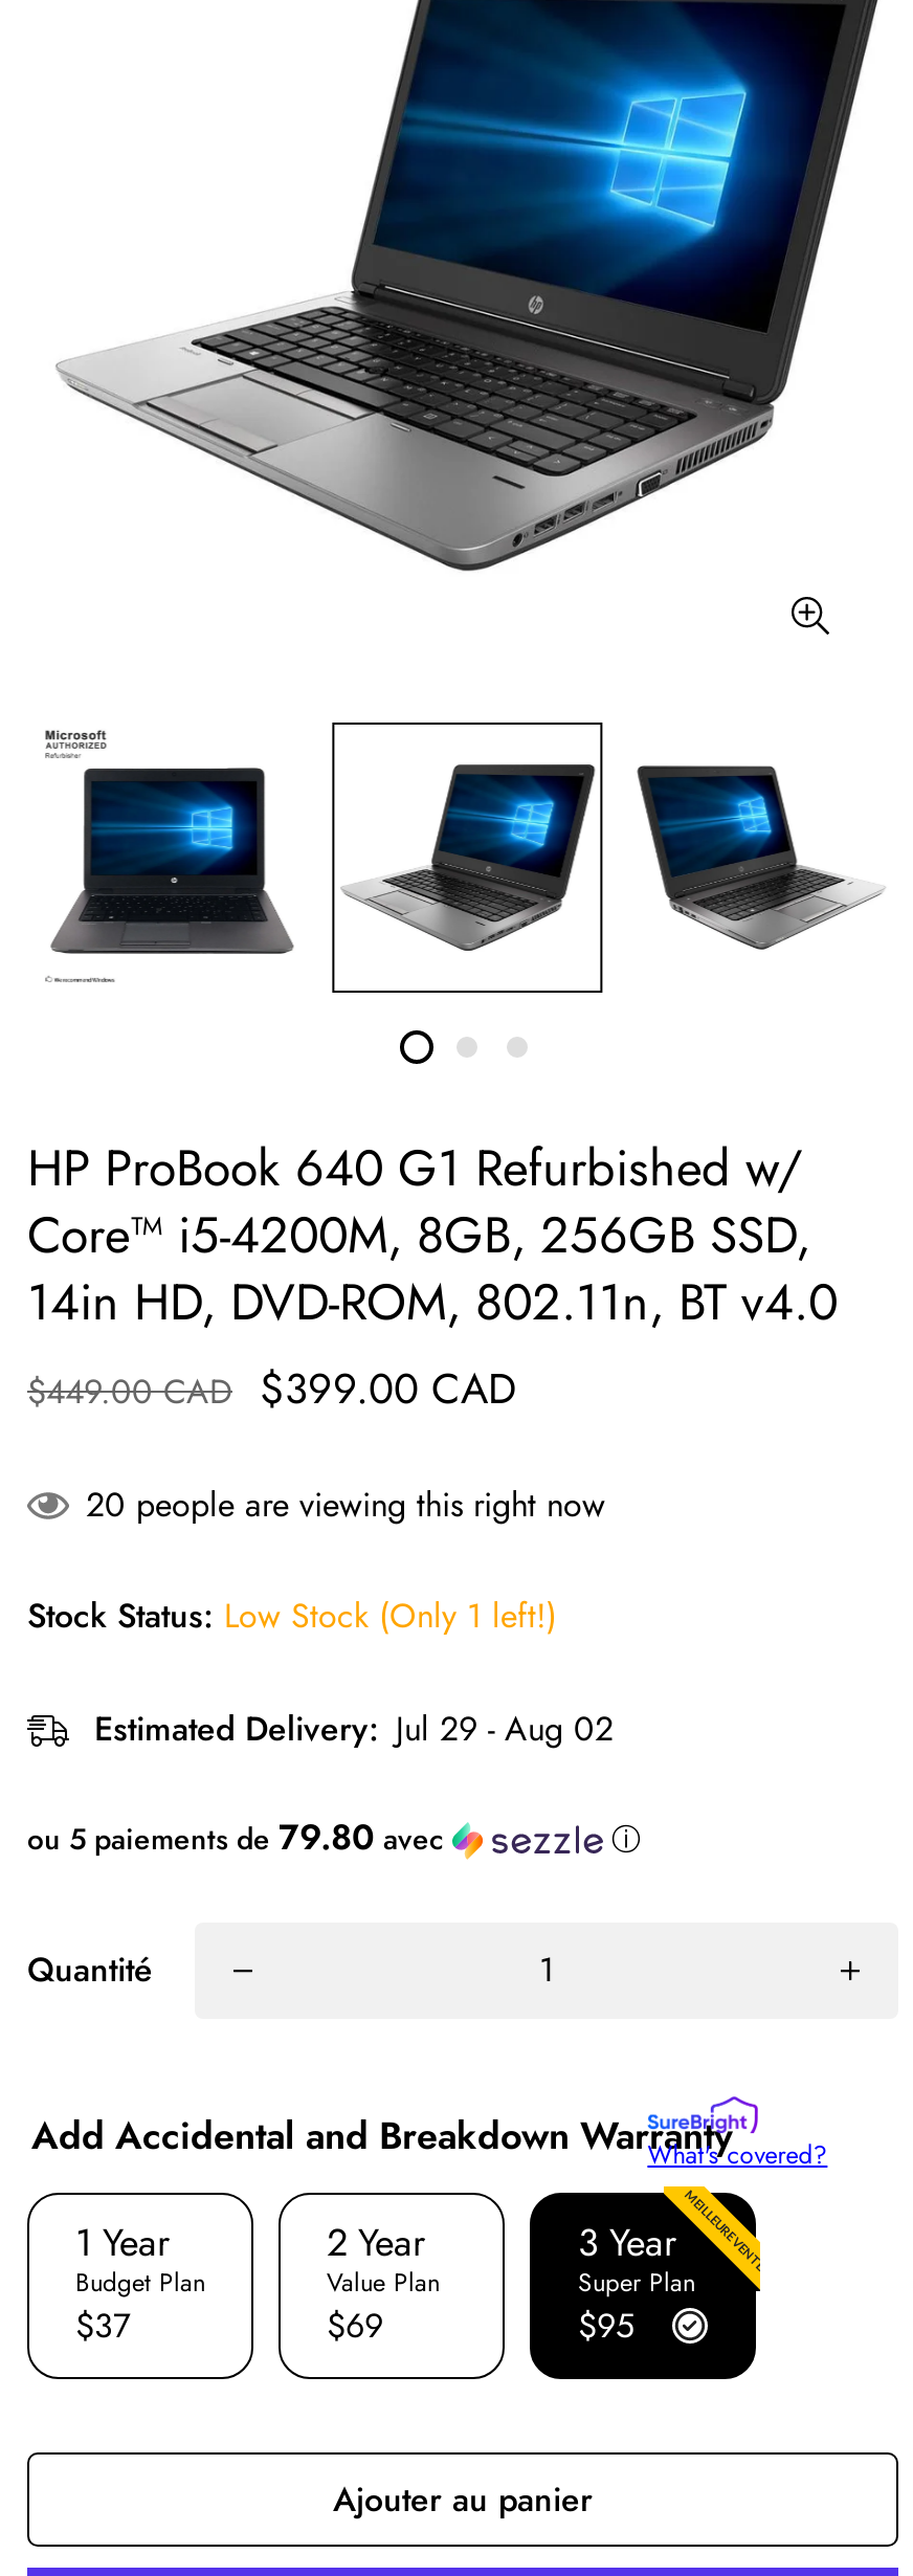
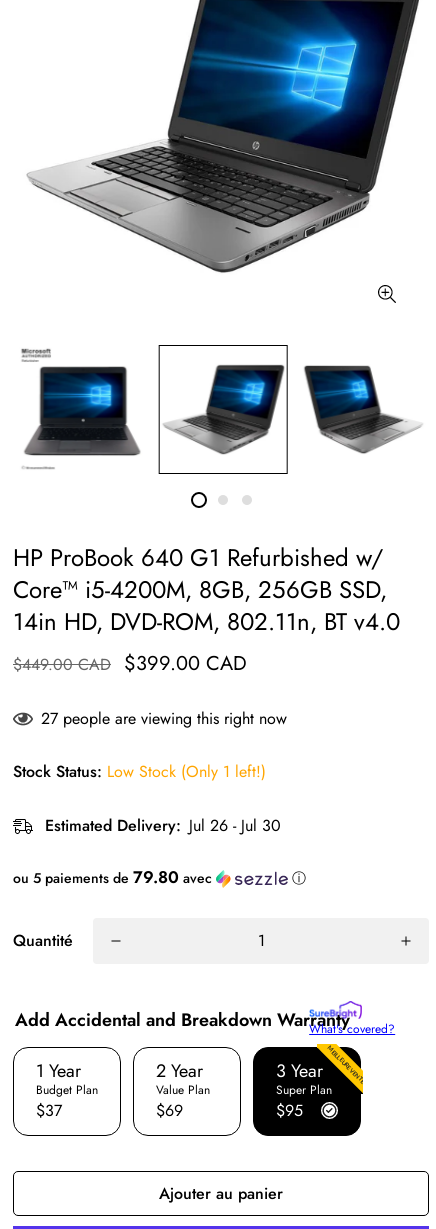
[86,1480,605,1528] 20 people are viewing this right now -> [41,707,287,730] 27 people are viewing this right now
[94,1704,614,1752] Estimated Delivery: Jul 29 - Aug 02 -> [45,814,281,837] Estimated Delivery: Jul 26 - Jul 30

